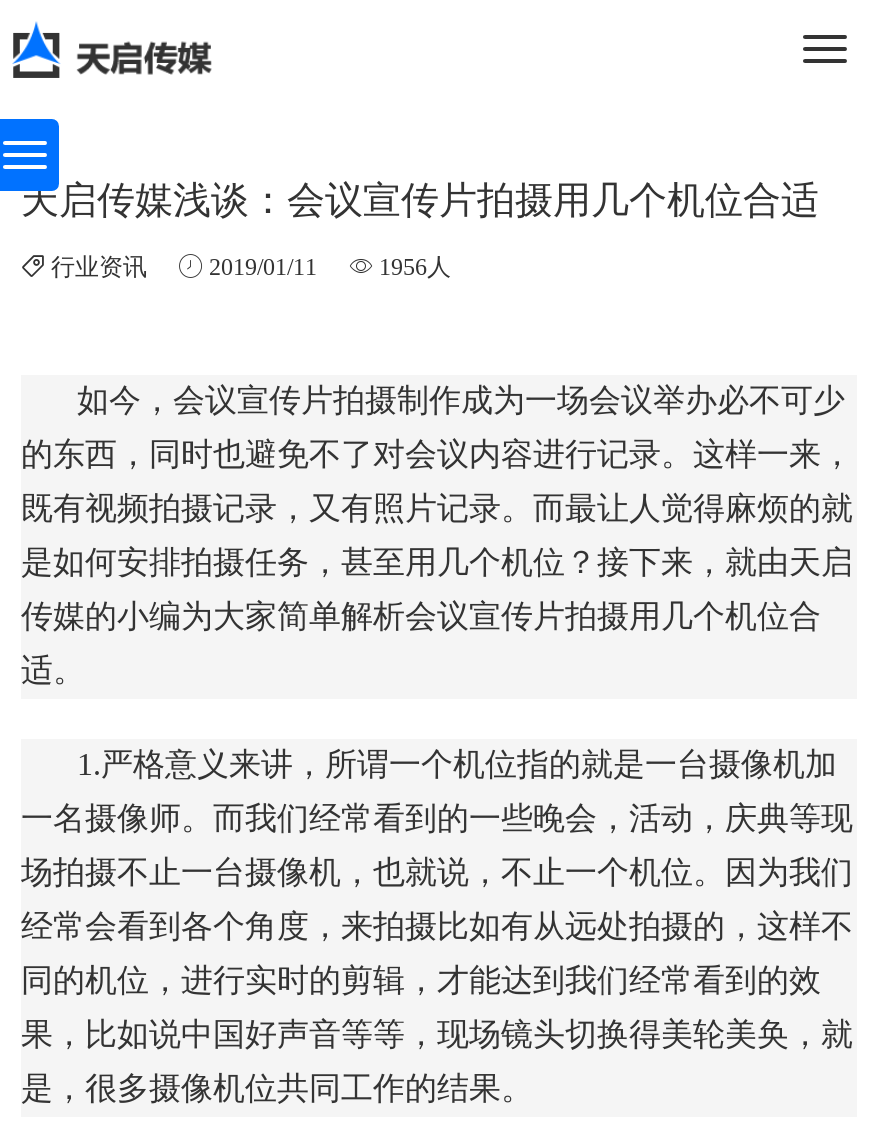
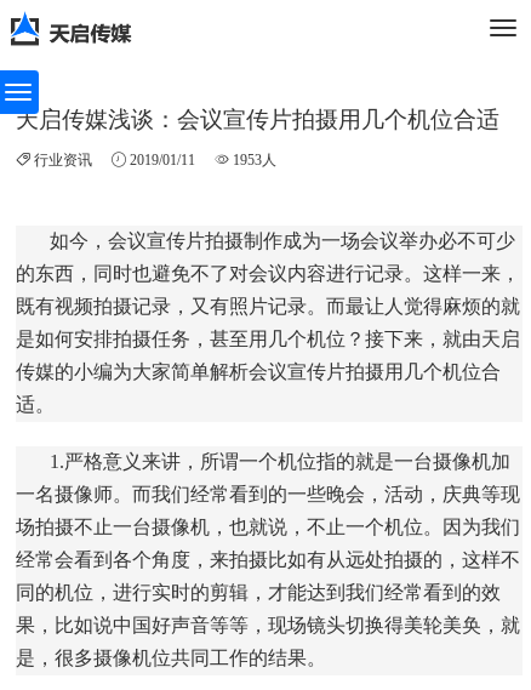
[373,253,451,279] 1956人 -> [229,152,276,167] 1953人

